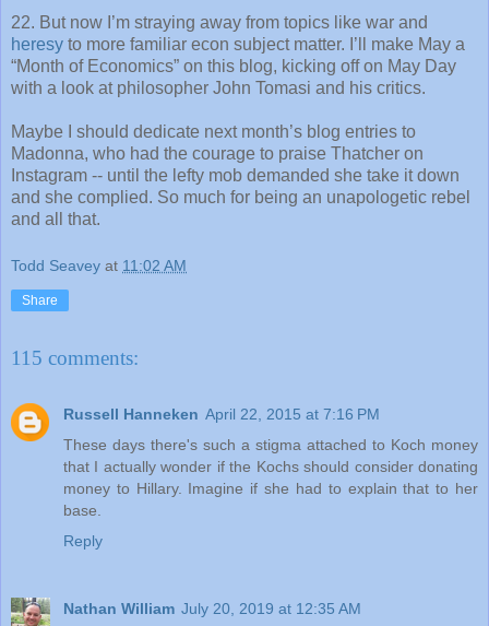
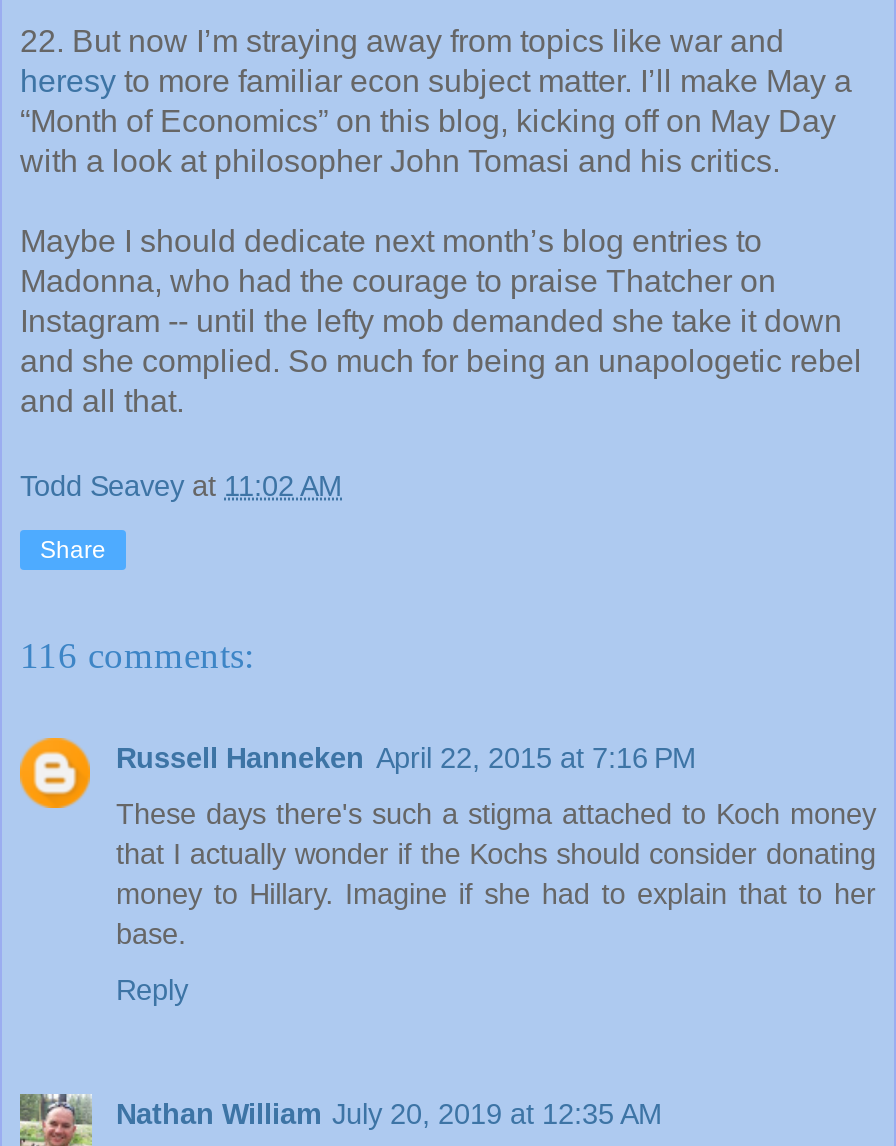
[11,346,139,369] 115 comments: -> [20,634,254,676] 116 comments:

